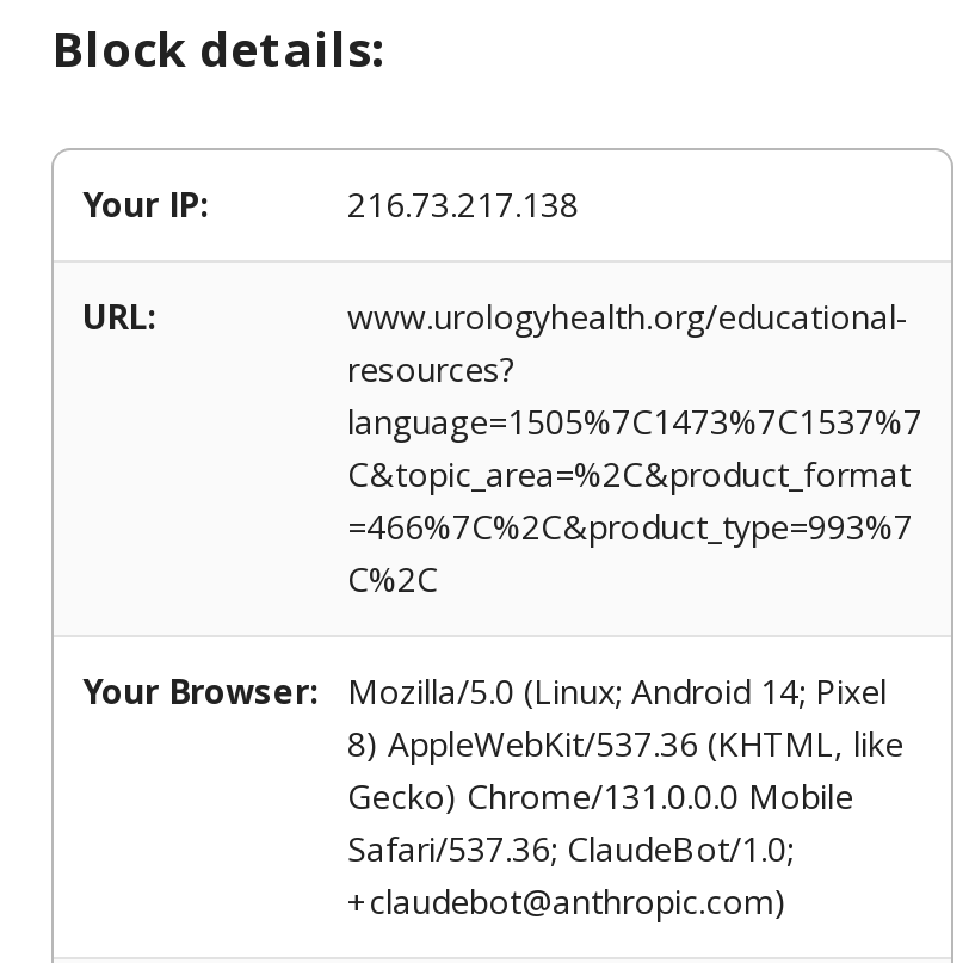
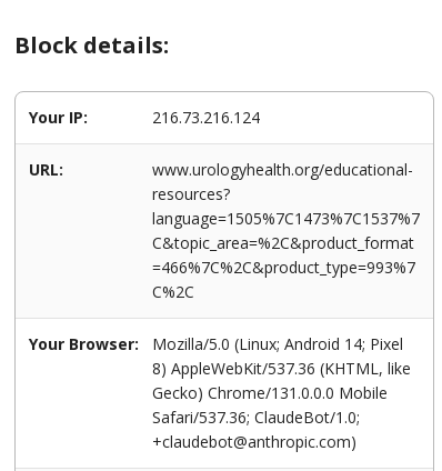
[347,181,579,227] 216.73.217.138 -> [152,107,260,128] 216.73.216.124

